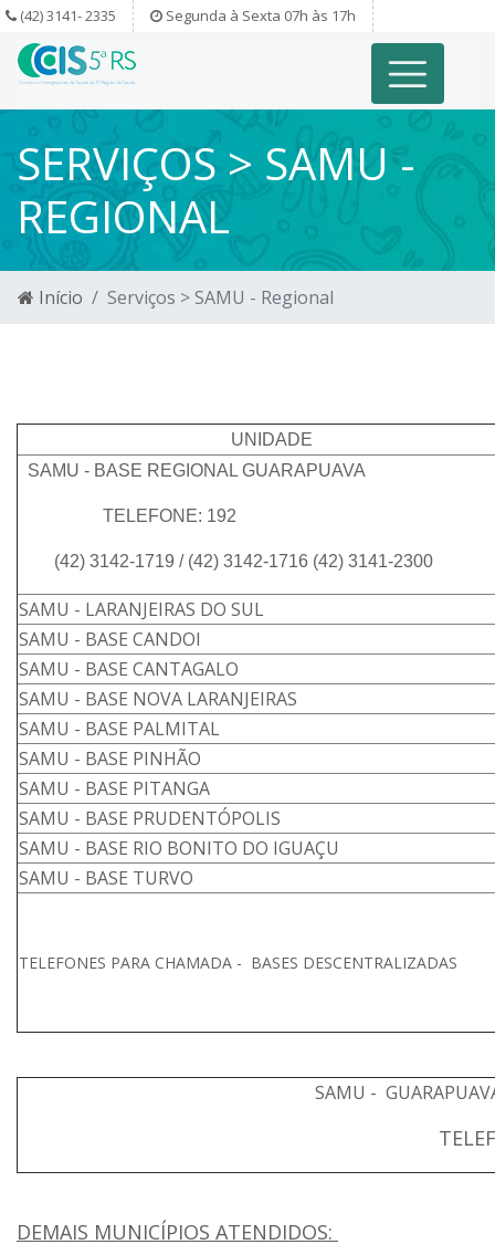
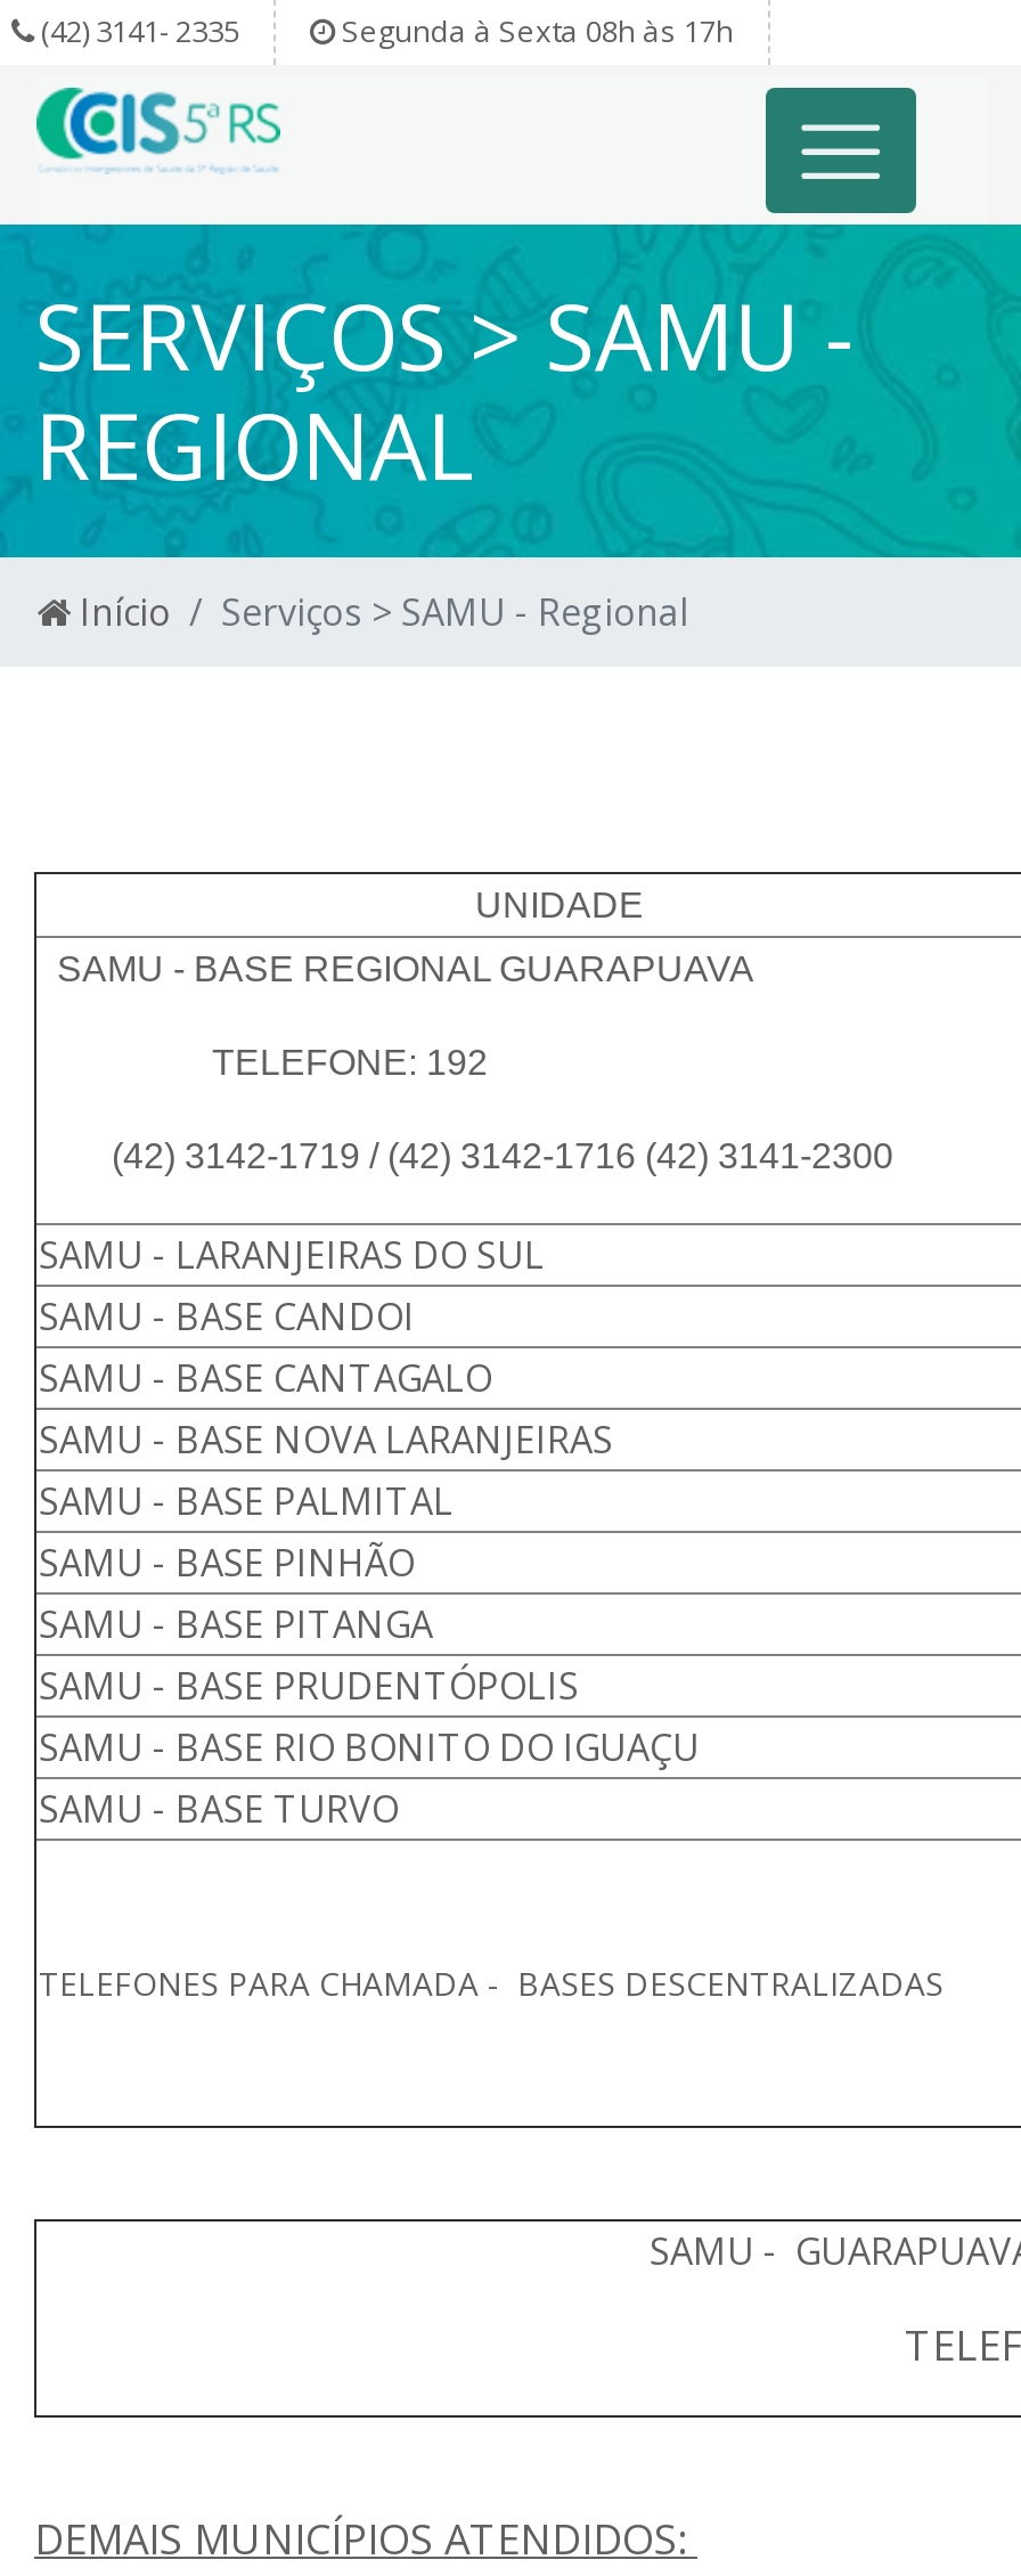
[162,6,356,25] Segunda à Sexta 07h às 17h -> [335,10,734,51] Segunda à Sexta 08h às 17h

